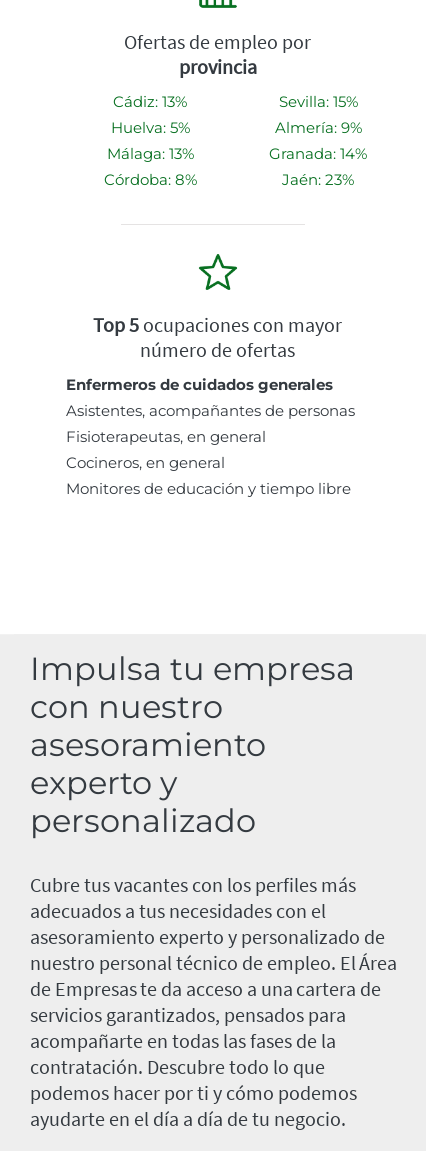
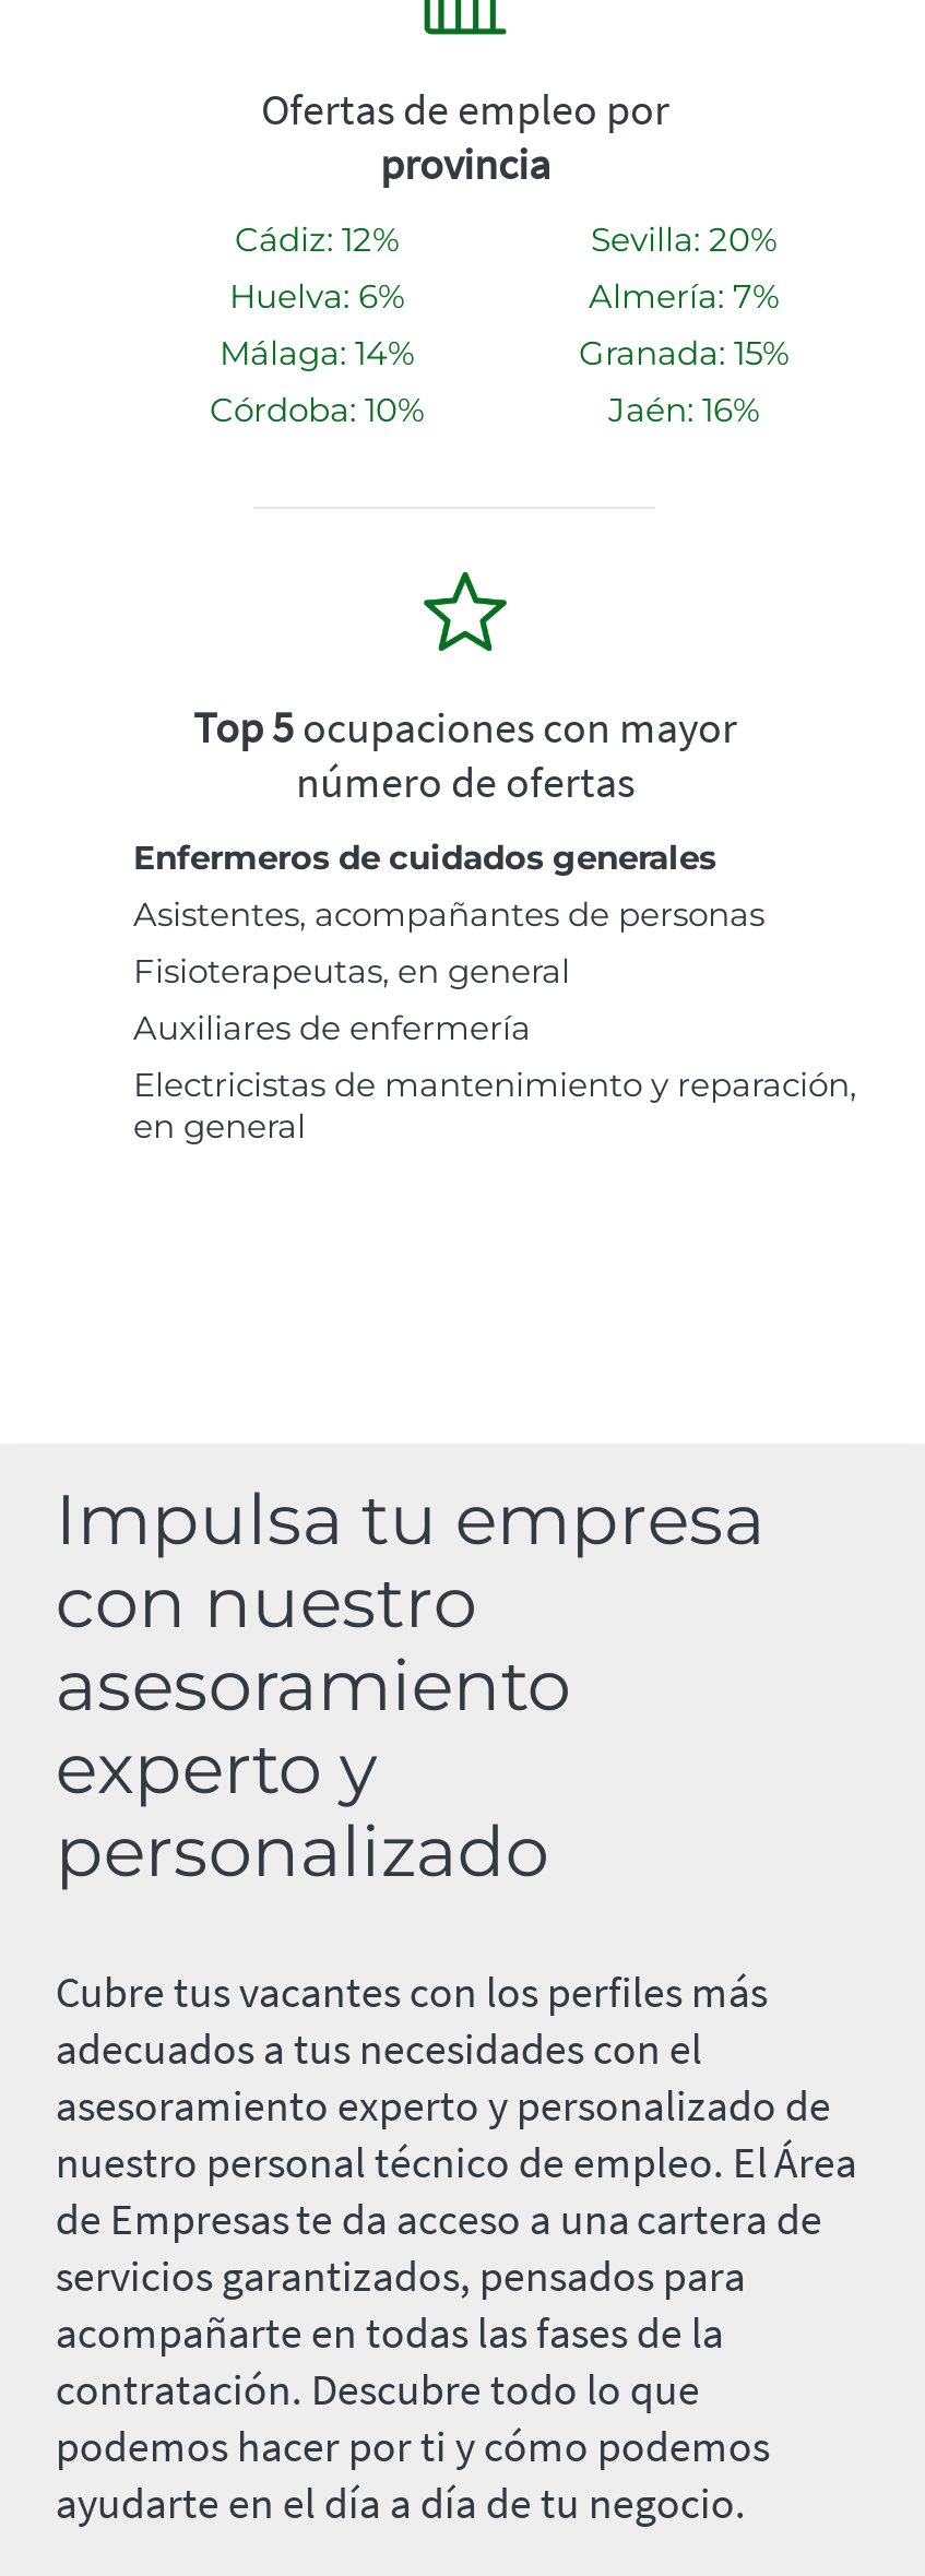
[113,92,187,111] Cádiz: 13% -> [235,219,399,260] Cádiz: 12%
[278,92,357,111] Sevilla: 15% -> [591,219,776,260] Sevilla: 20%
[110,118,189,137] Huelva: 5% -> [229,276,404,317] Huelva: 6%
[274,118,361,137] Almería: 9% -> [589,276,779,317] Almería: 7%
[106,144,193,163] Málaga: 13% -> [220,332,414,374] Málaga: 14%
[269,144,367,163] Granada: 14% -> [579,332,788,374] Granada: 15%
[103,170,196,189] Córdoba: 8% -> [210,389,424,431] Córdoba: 10%
[282,170,354,189] Jaén: 23% -> [608,389,759,431] Jaén: 16%
[66,453,351,498] Cocineros, en general | Monitores de educación y tiempo libre -> [133,1007,856,1147] Auxiliares de enfermería | Electricistas de mantenimiento y reparación, | en general

